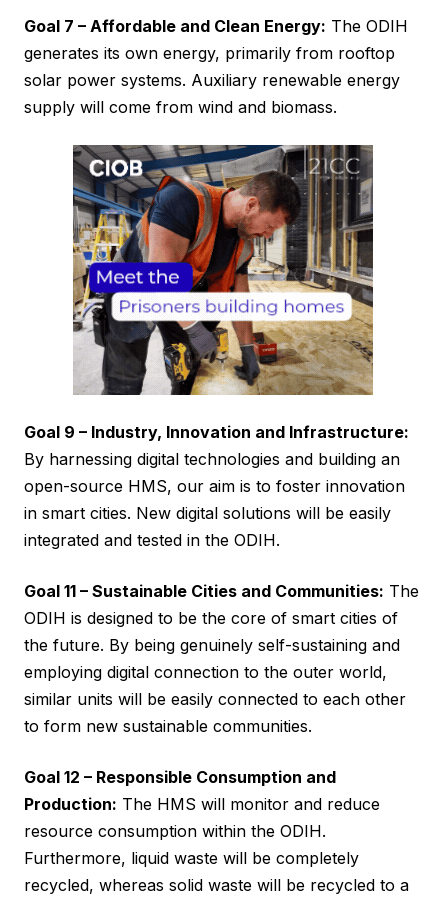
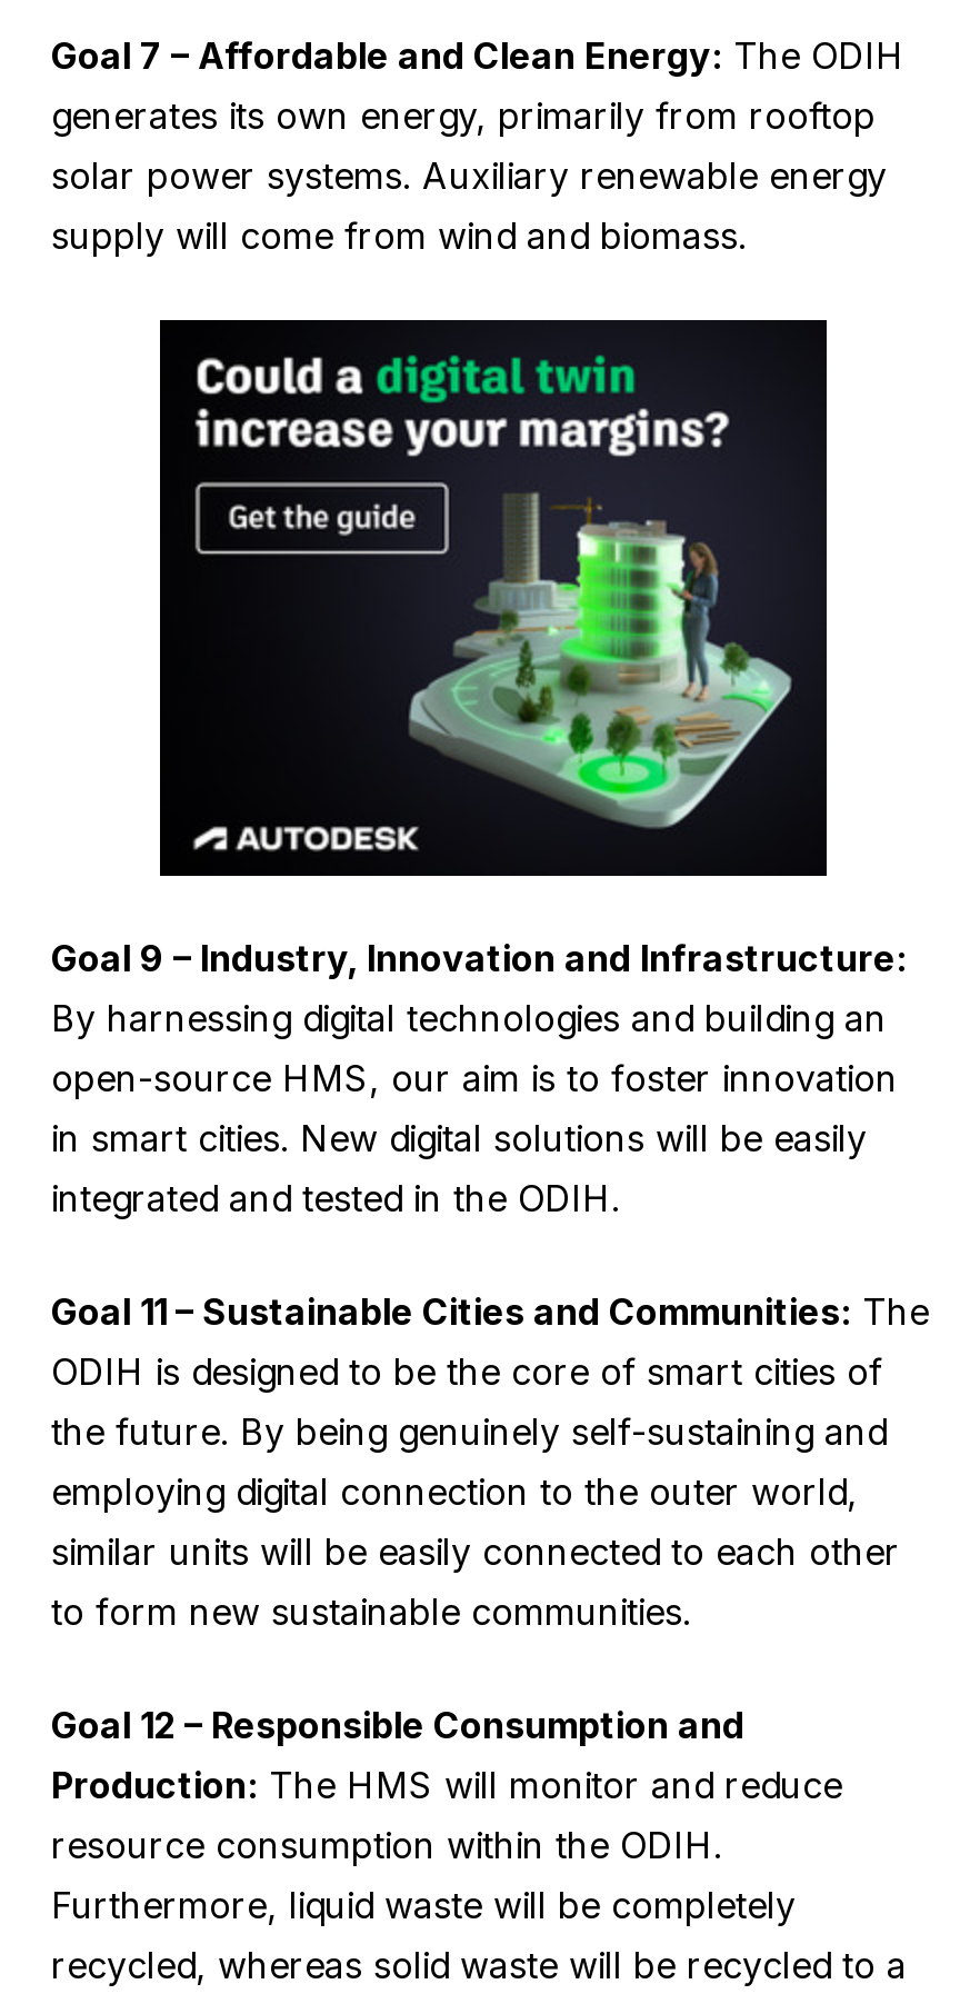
[72,144,374,396] [image] -> [158,318,829,878] [image]

